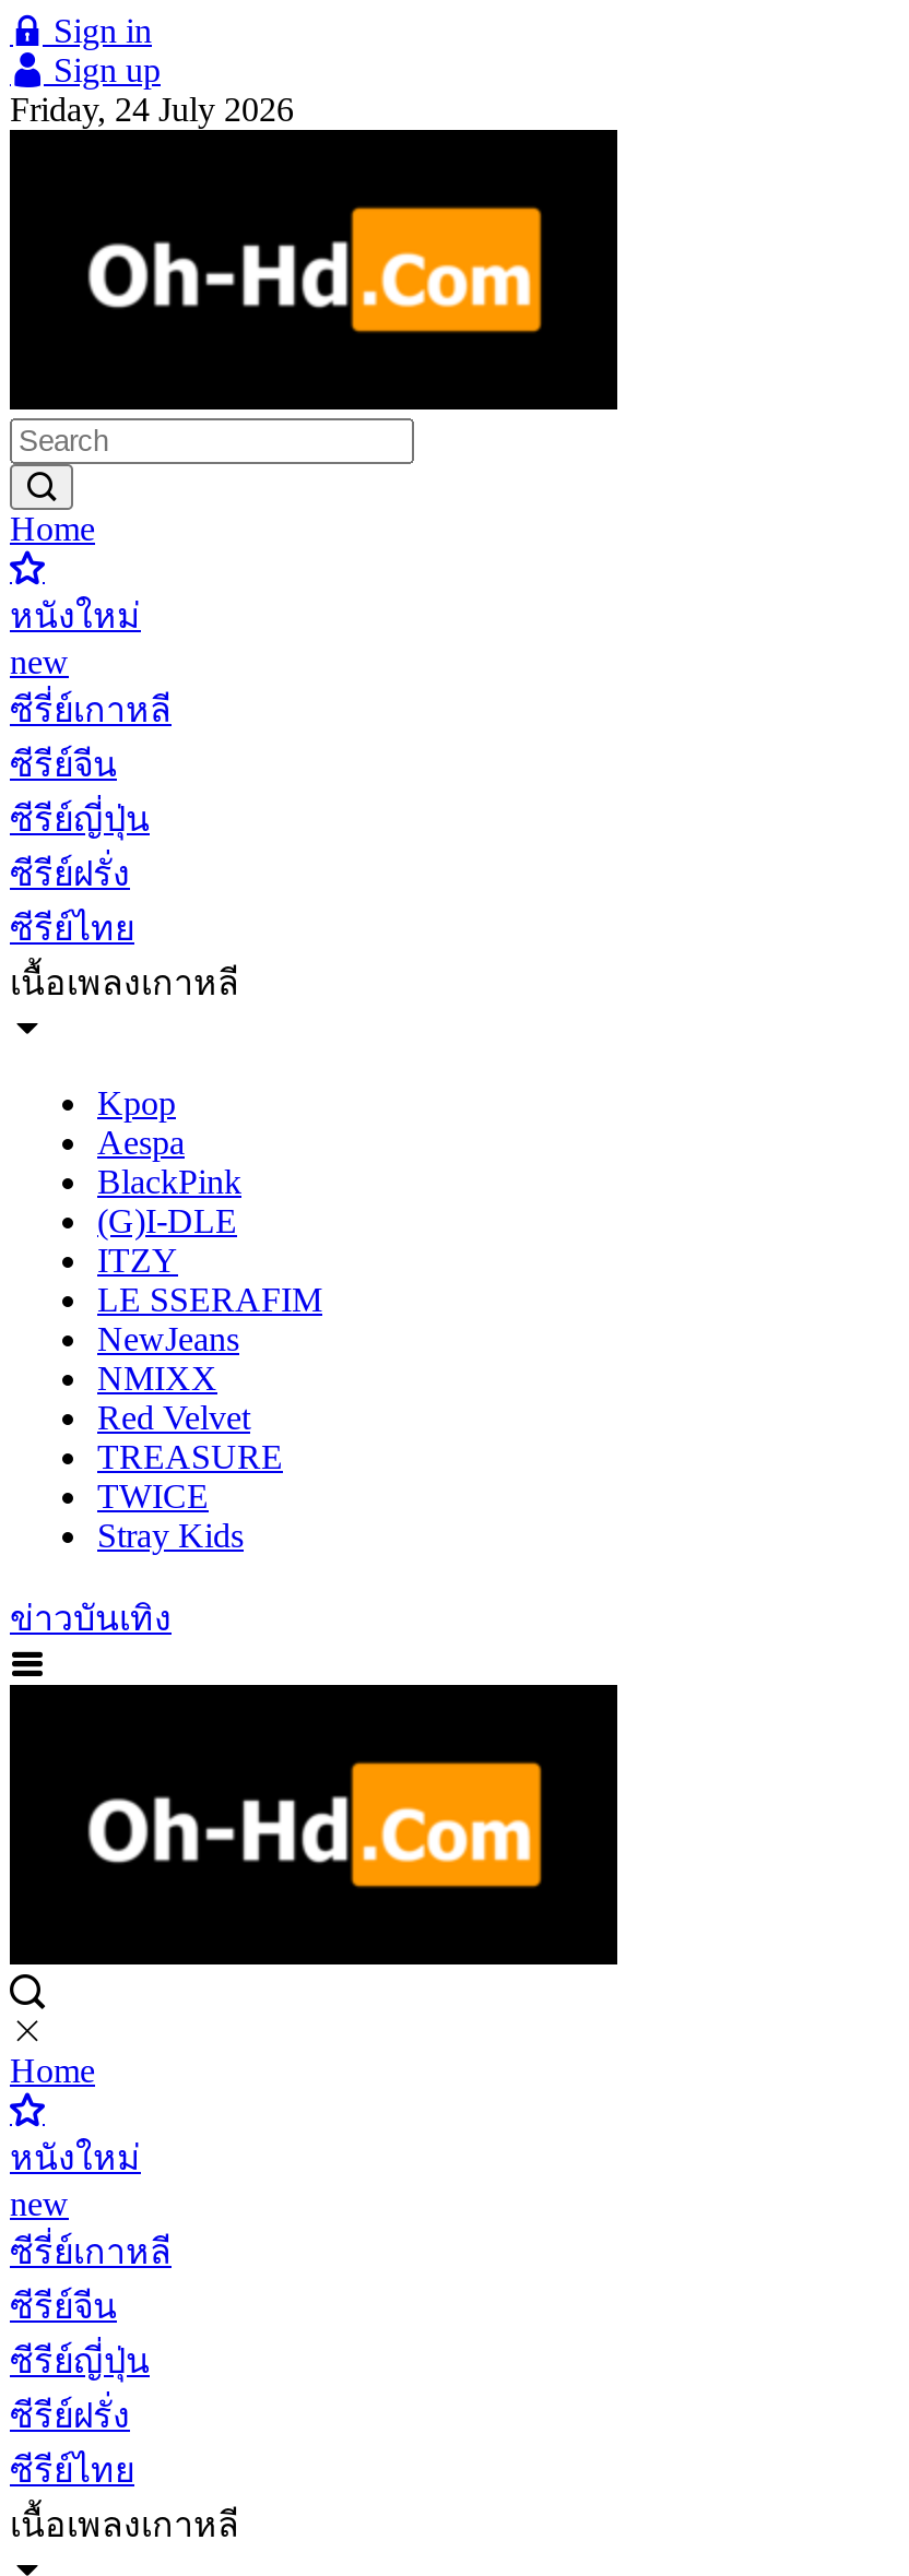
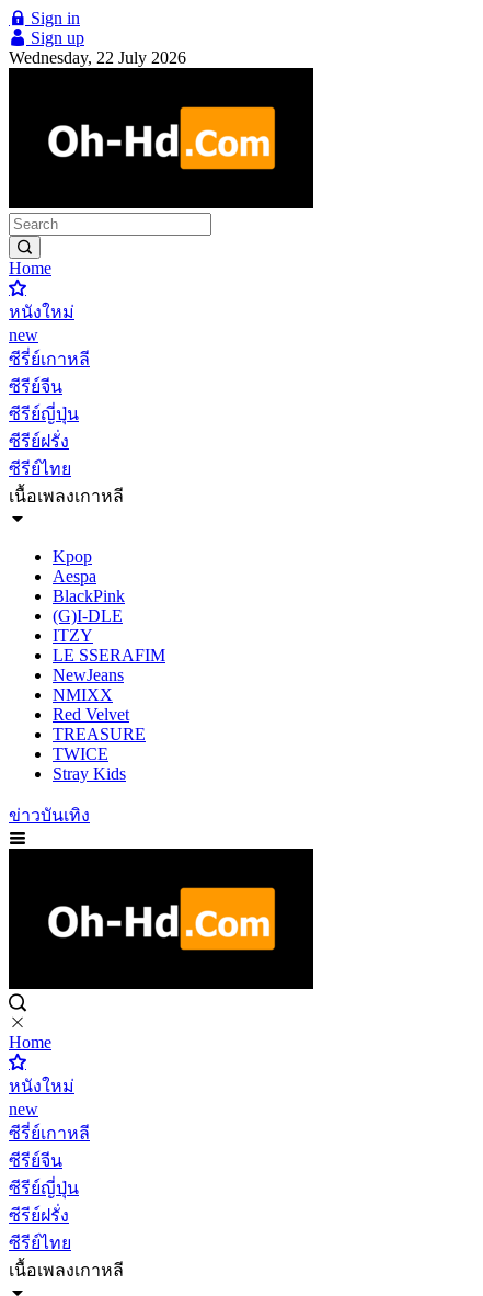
[10,91,294,128] Friday, 24 July 2026 -> [9,48,186,67] Wednesday, 22 July 2026

